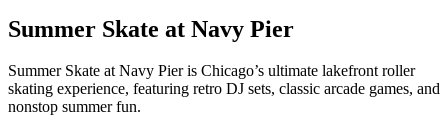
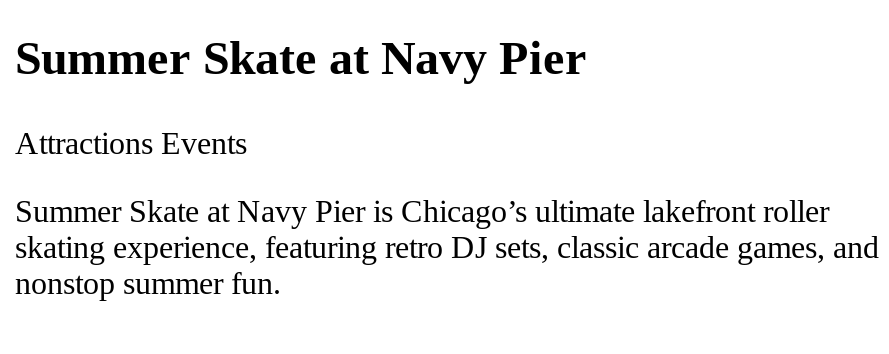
none -> [15,126,247,160] Attractions Events

